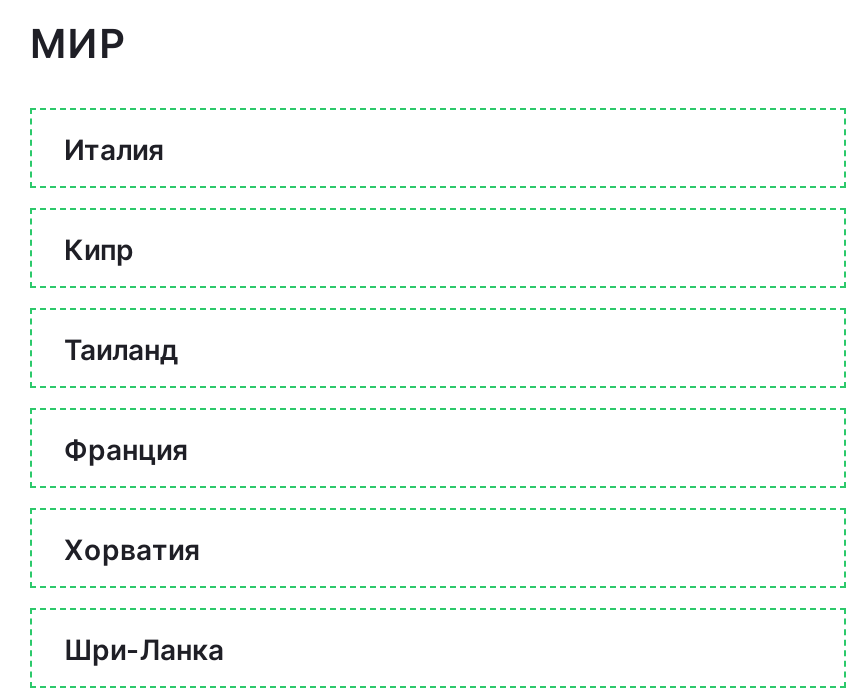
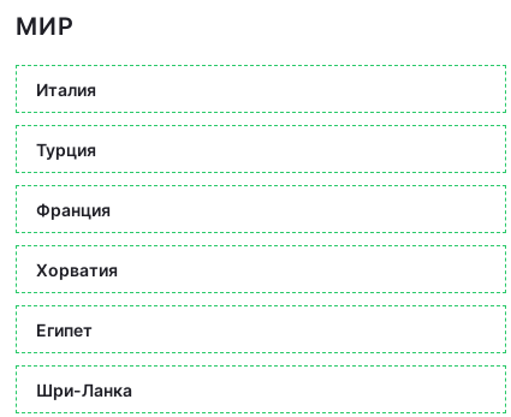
[64,231,178,365] Кипр | Таиланд -> [36,139,96,159] Турция
moved [64,431,200,565] -> [36,199,118,279]: Франция | Хорватия
none -> [36,319,93,339] Египет

